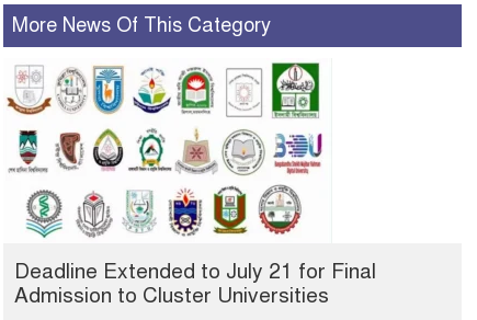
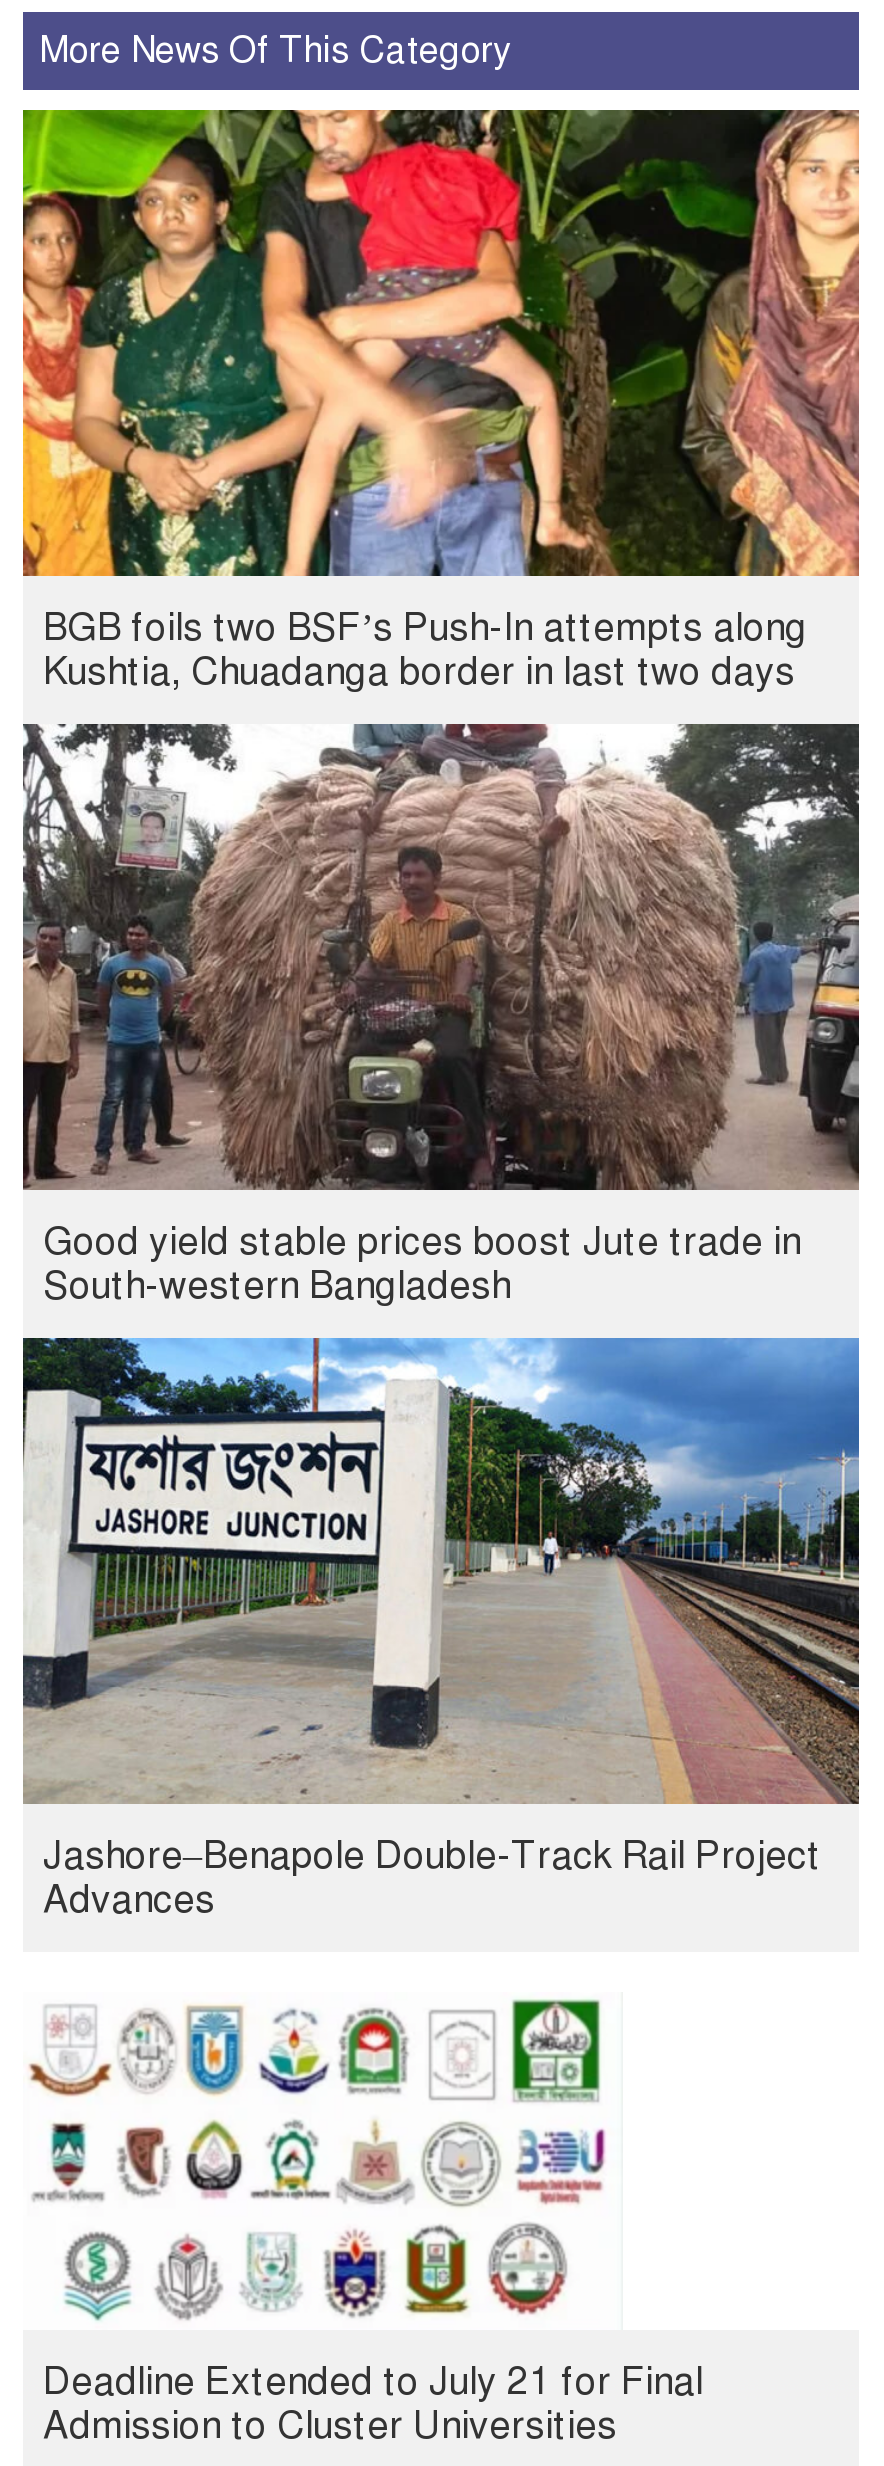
none -> [21,108,861,694] [image] | BGB foils two BSF’s Push-In attempts along | Kushtia, Chuadanga border in last two days
none -> [21,722,861,1308] [image] | Good yield stable prices boost Jute trade in | South-western Bangladesh
none -> [21,1336,861,1922] [image] | Jashore–Benapole Double-Track Rail Project | Advances

